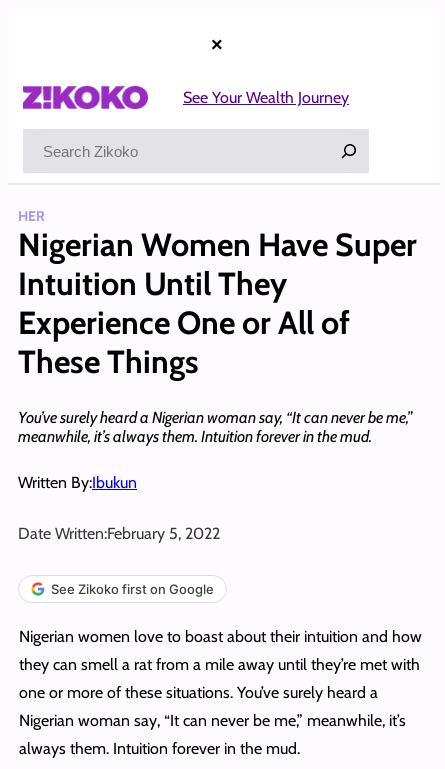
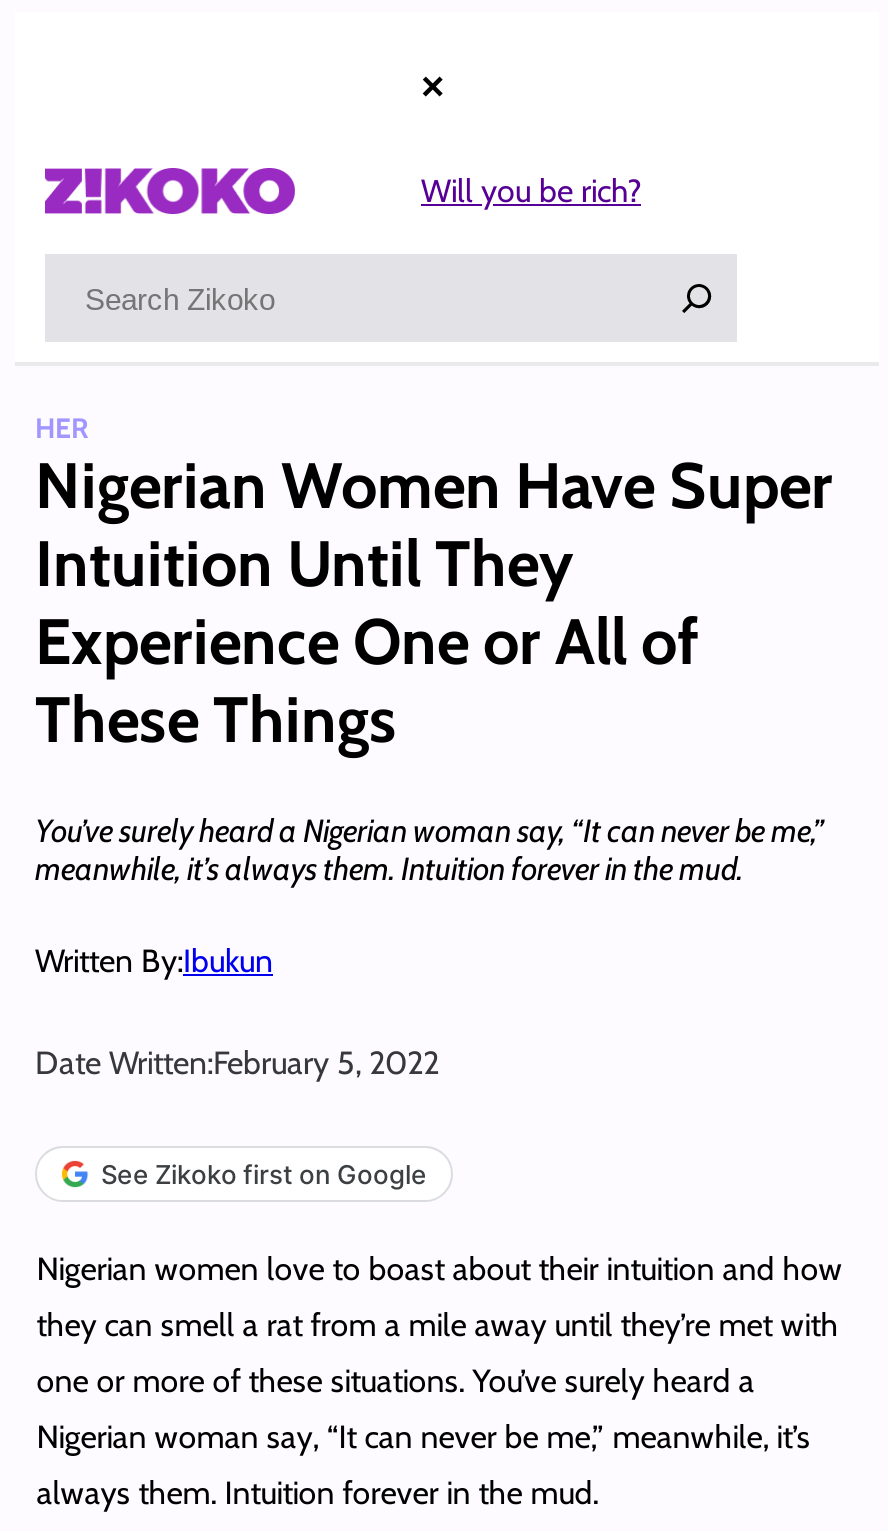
[183,88,349,107] See Your Wealth Journey -> [421,172,641,210] Will you be rich?

